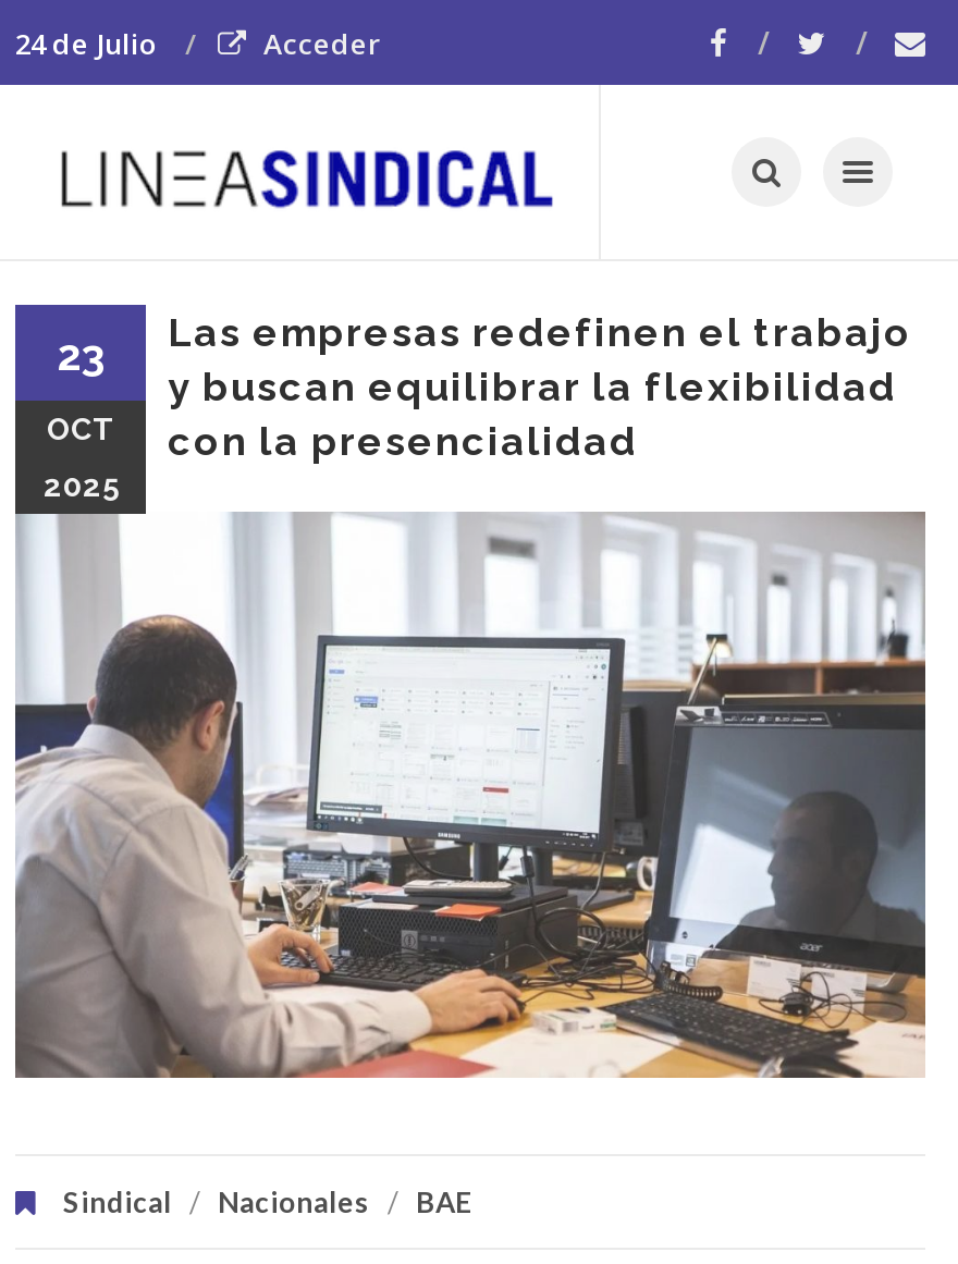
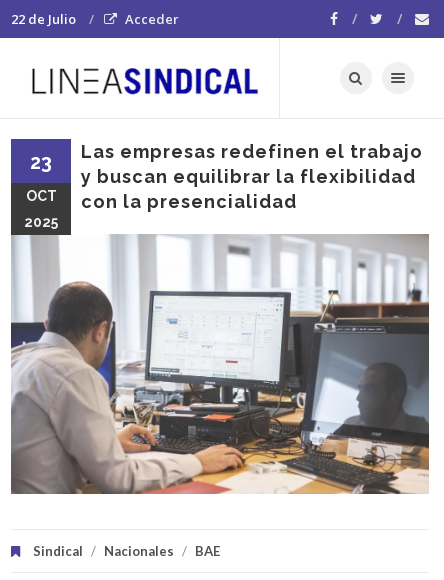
[15,24,163,63] 24 de Julio -> [11,10,79,28] 22 de Julio

